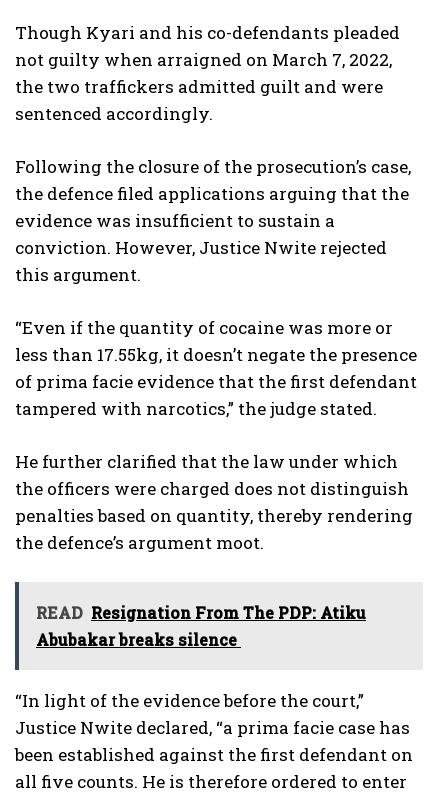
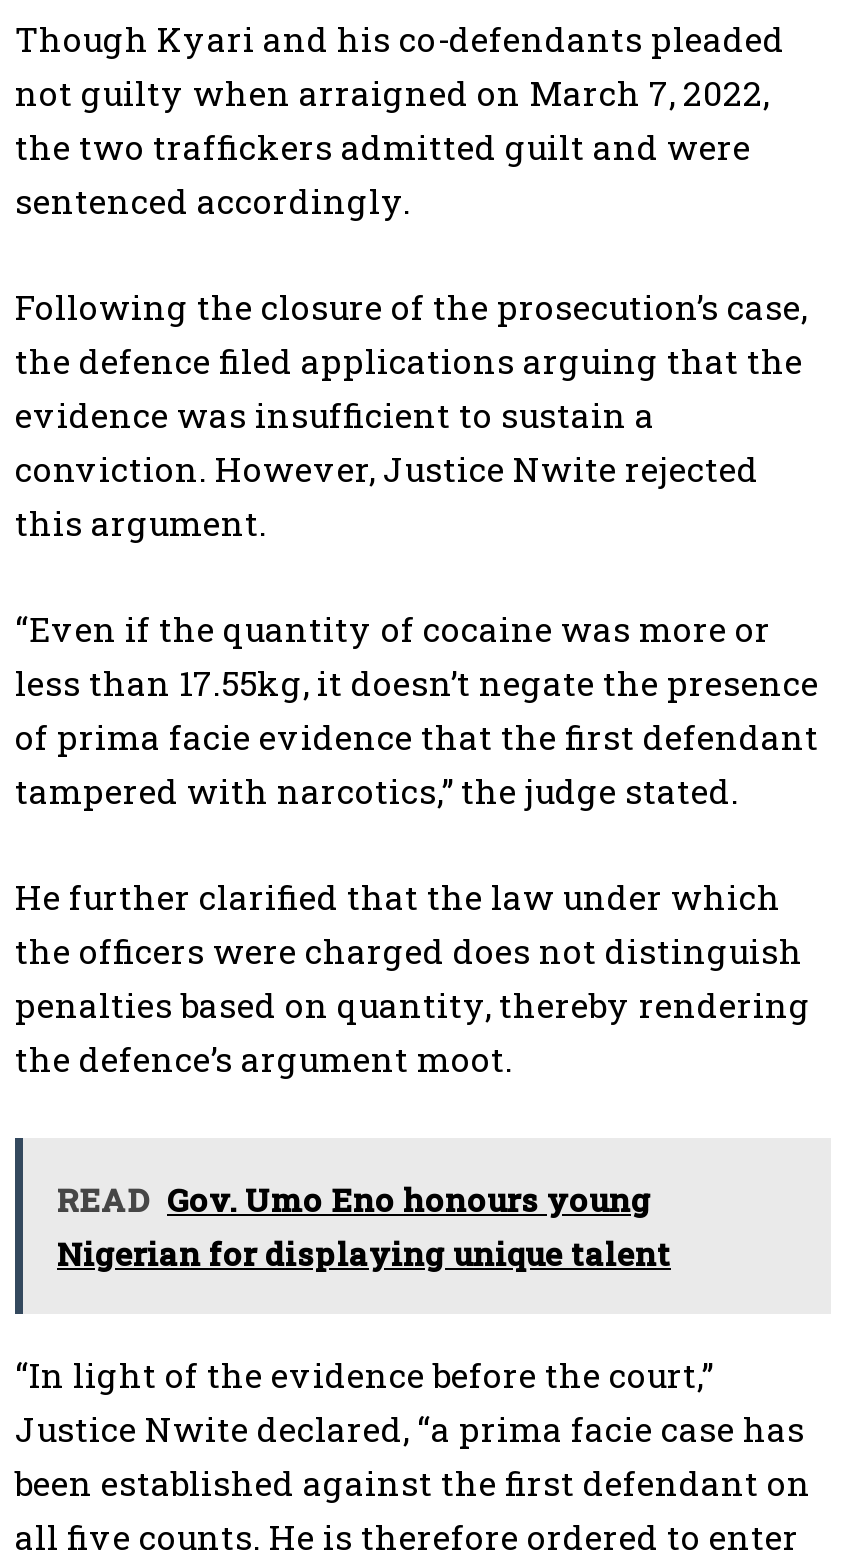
[36,602,366,650] READ Resignation From The PDP: Atiku | Abubakar breaks silence -> [57,1178,671,1274] READ Gov. Umo Eno honours young | Nigerian for displaying unique talent

